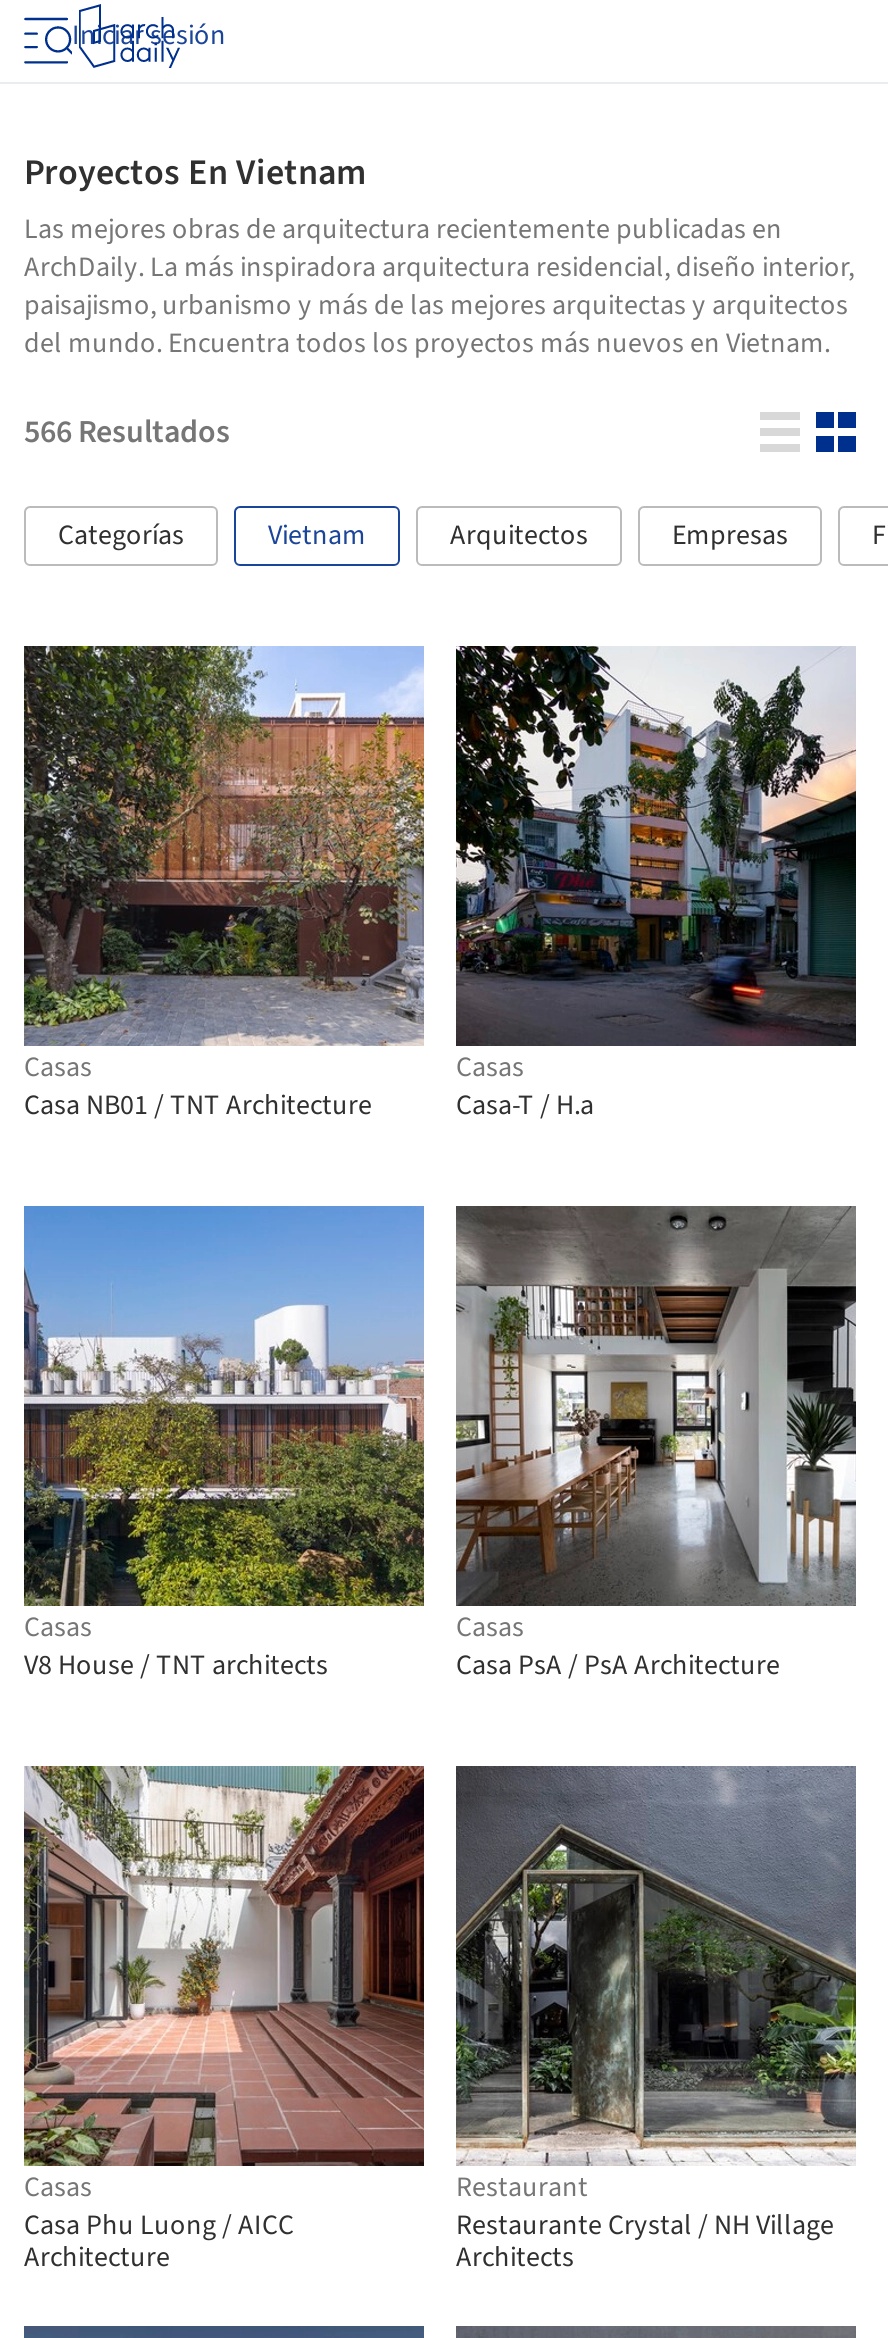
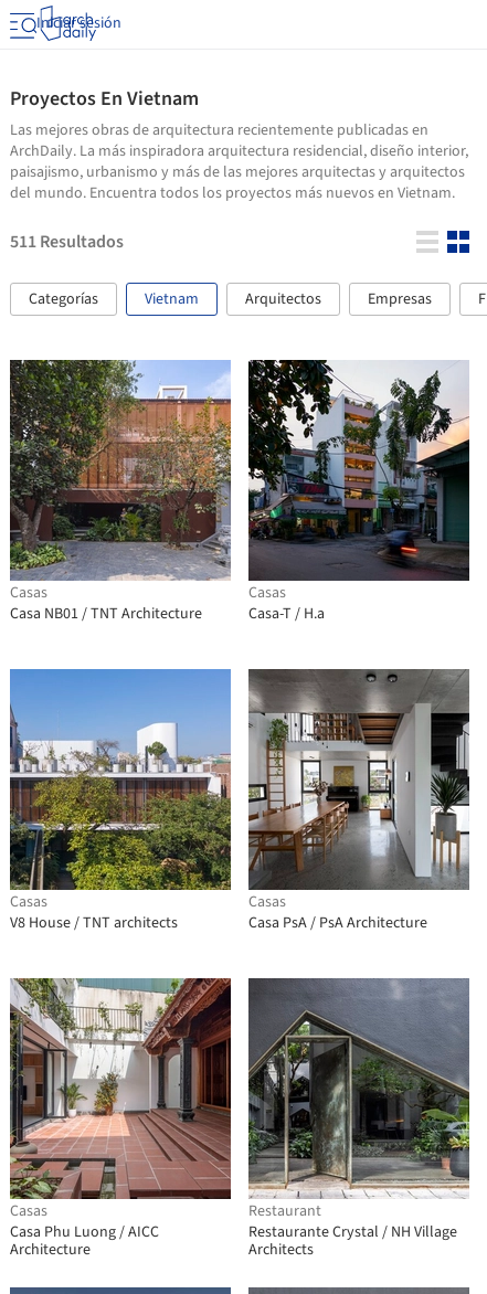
[24,410,230,454] 566 Resultados -> [10,230,124,254] 511 Resultados

